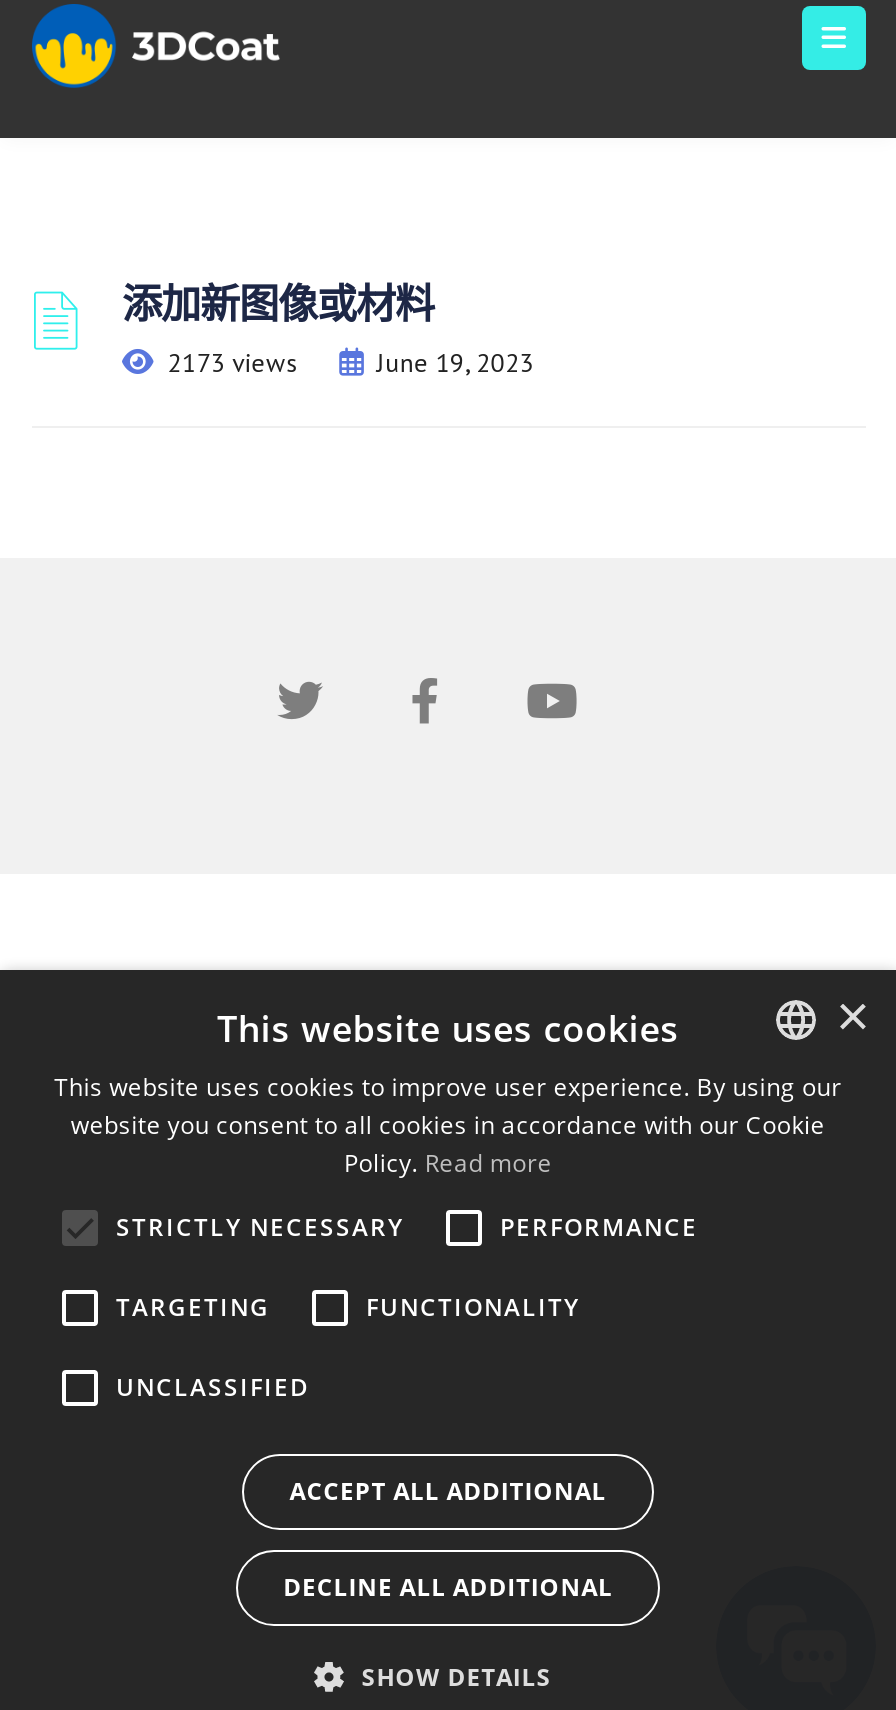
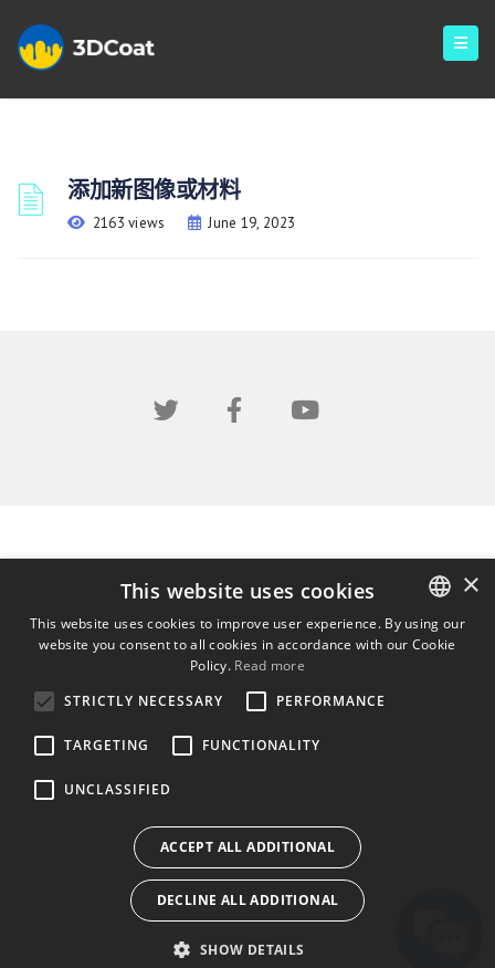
[167,346,299,380] 2173 views -> [92,214,165,232] 2163 views

